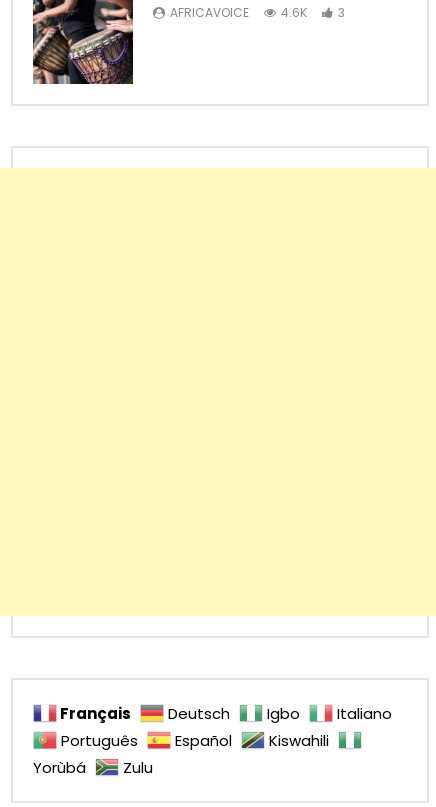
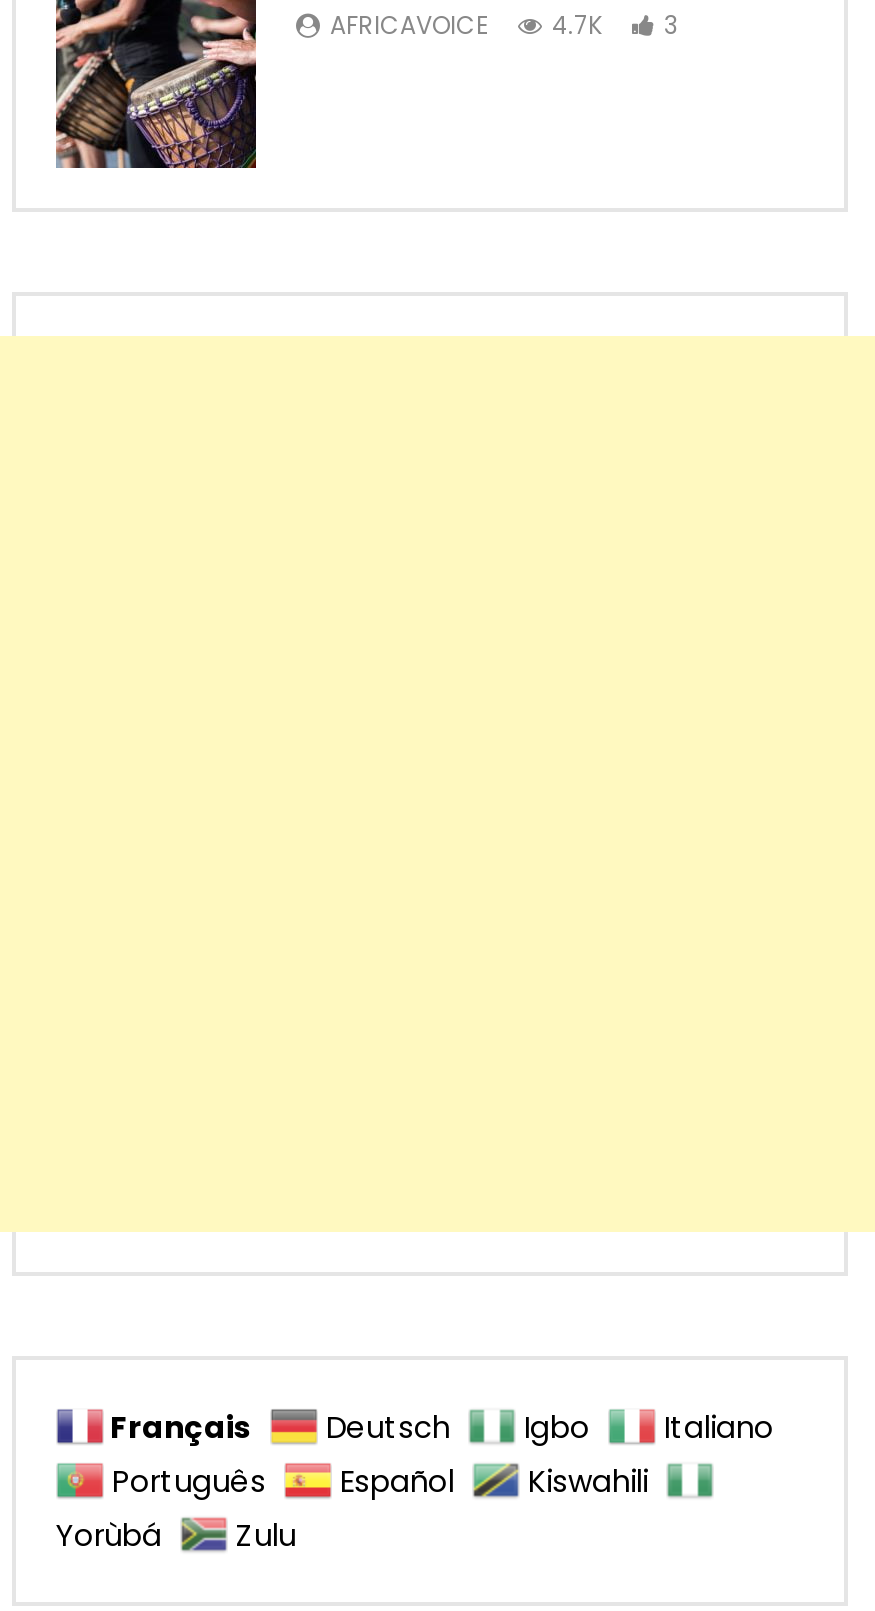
[170,3,345,20] AFRICAVOICE 4.6K 3 -> [330,7,678,41] AFRICAVOICE 4.7K 3

